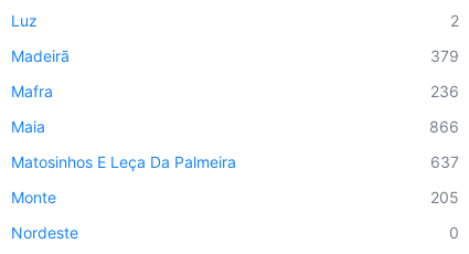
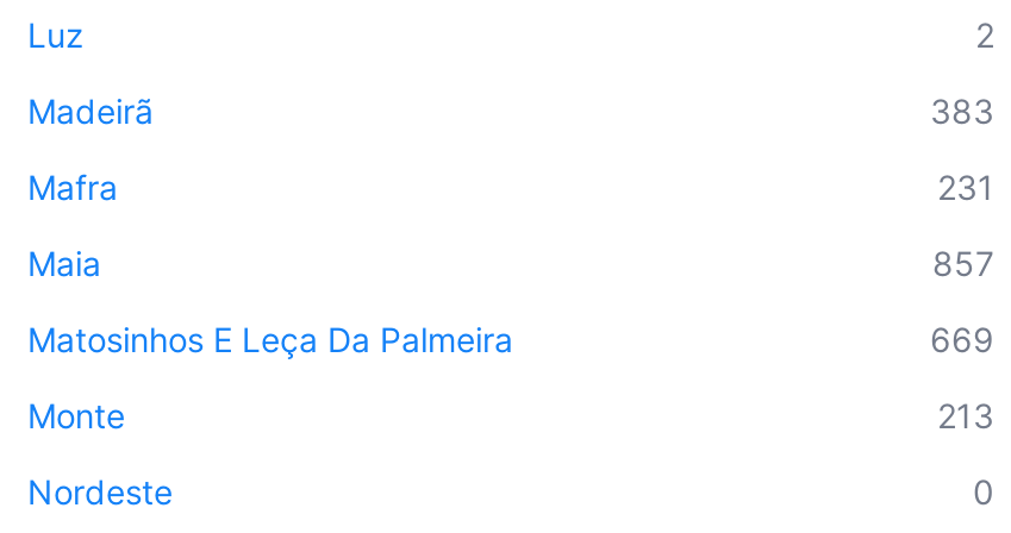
[430,46,459,65] 379 -> [930,89,994,130] 383
[430,81,459,100] 236 -> [937,166,994,206] 231
[429,117,459,135] 866 -> [932,242,994,282] 857
[430,152,459,171] 637 -> [930,318,994,358] 669
[430,187,459,206] 205 -> [937,394,994,434] 213

